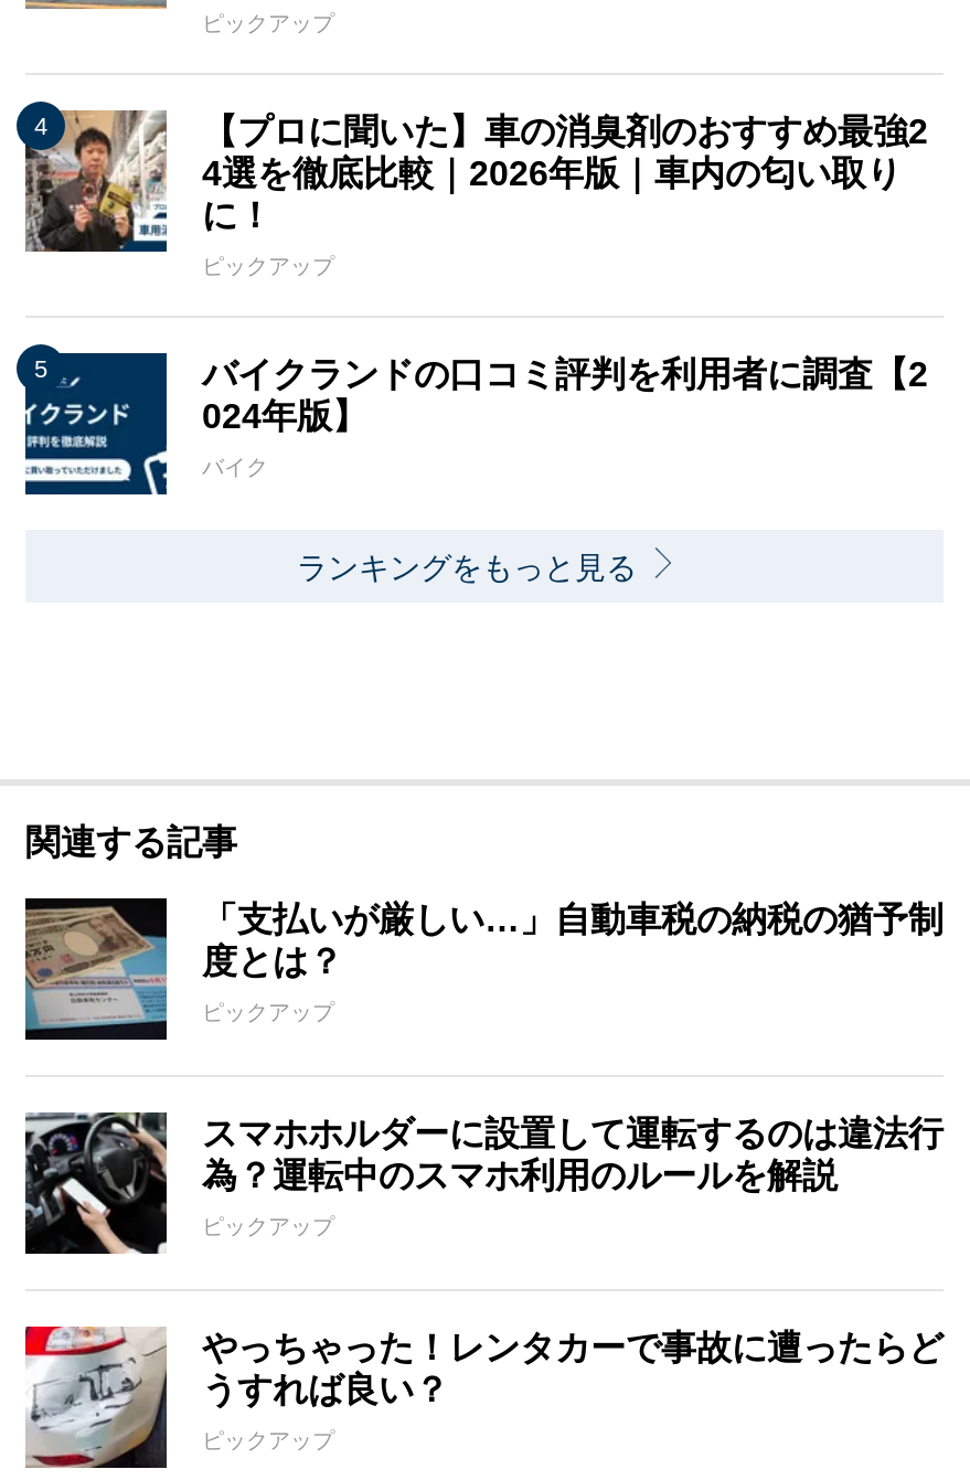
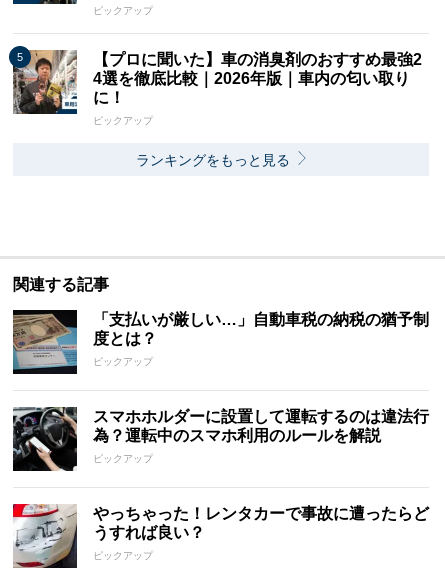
[14,342,928,497] [image] | バイクランドの口コミ評判を利用者に調査【2 | 024年版】 | バイク -> none

